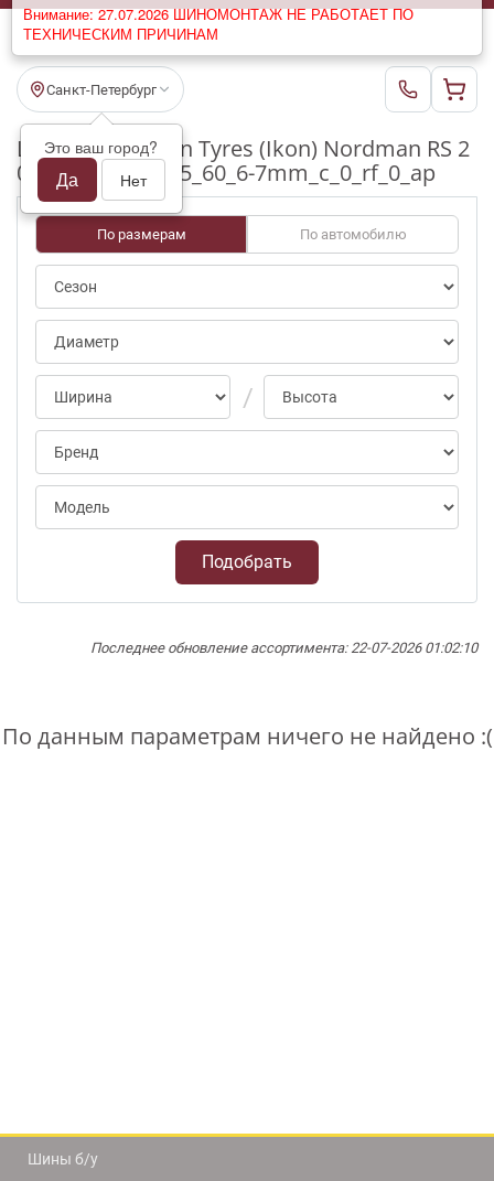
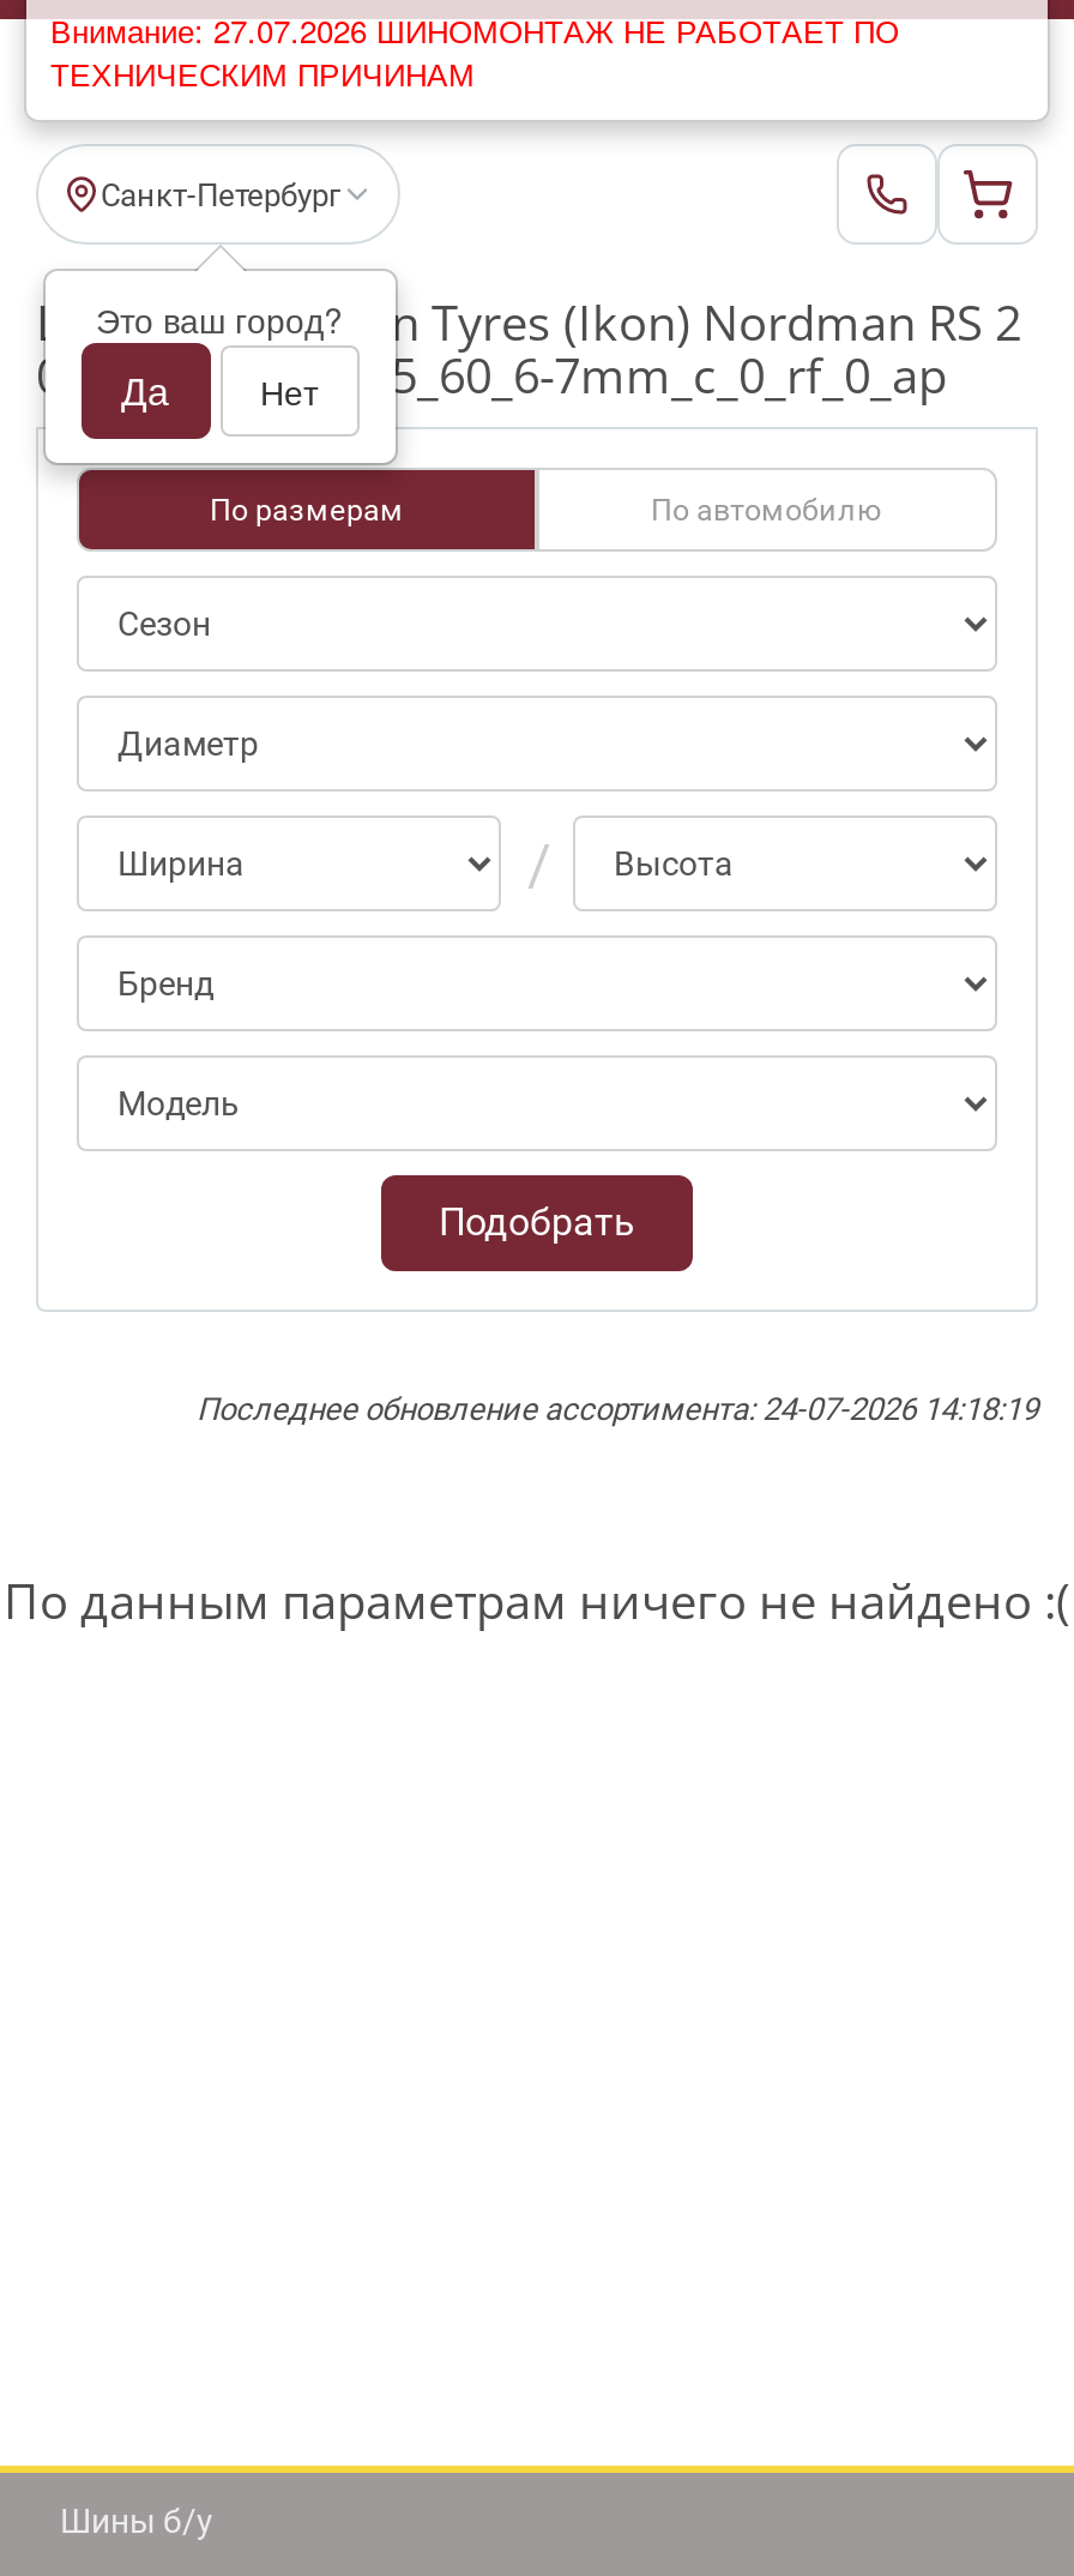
[90,640,477,656] Последнее обновление ассортимента: 22-07-2026 01:02:10 -> [197,1391,1038,1427] Последнее обновление ассортимента: 24-07-2026 14:18:19

